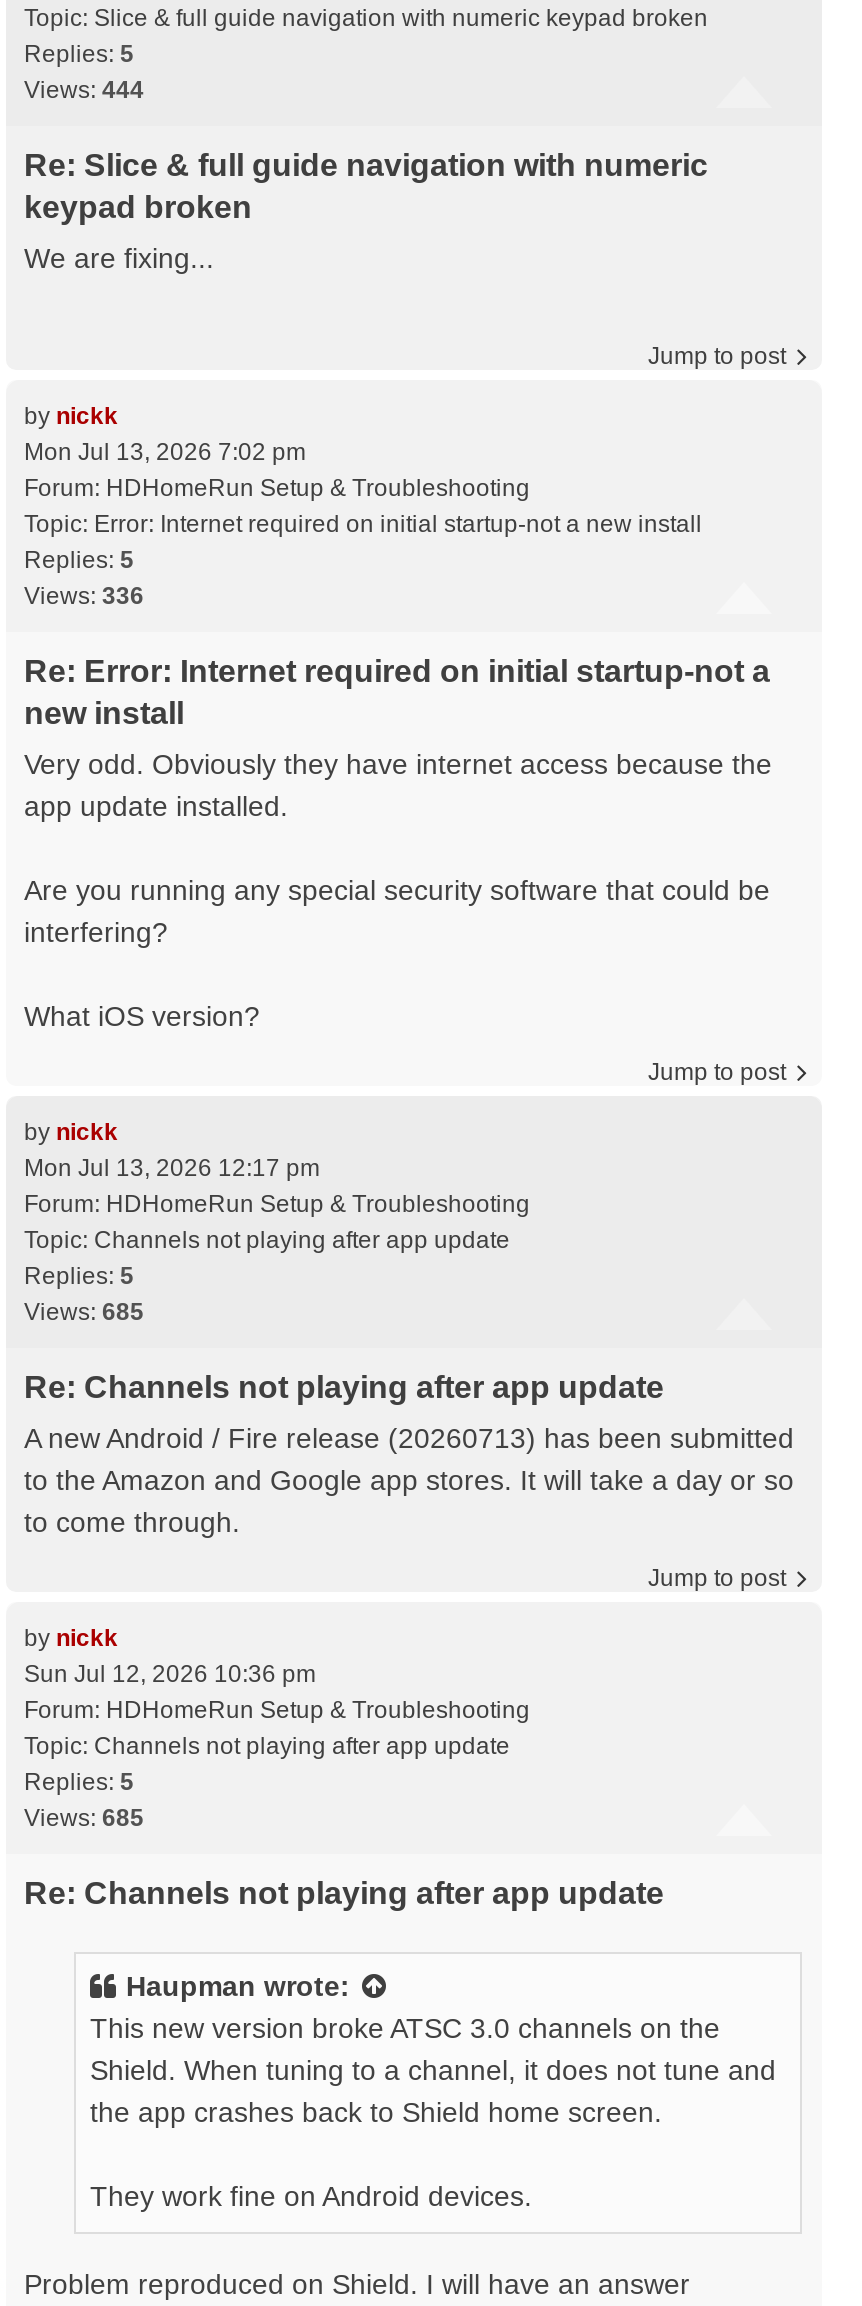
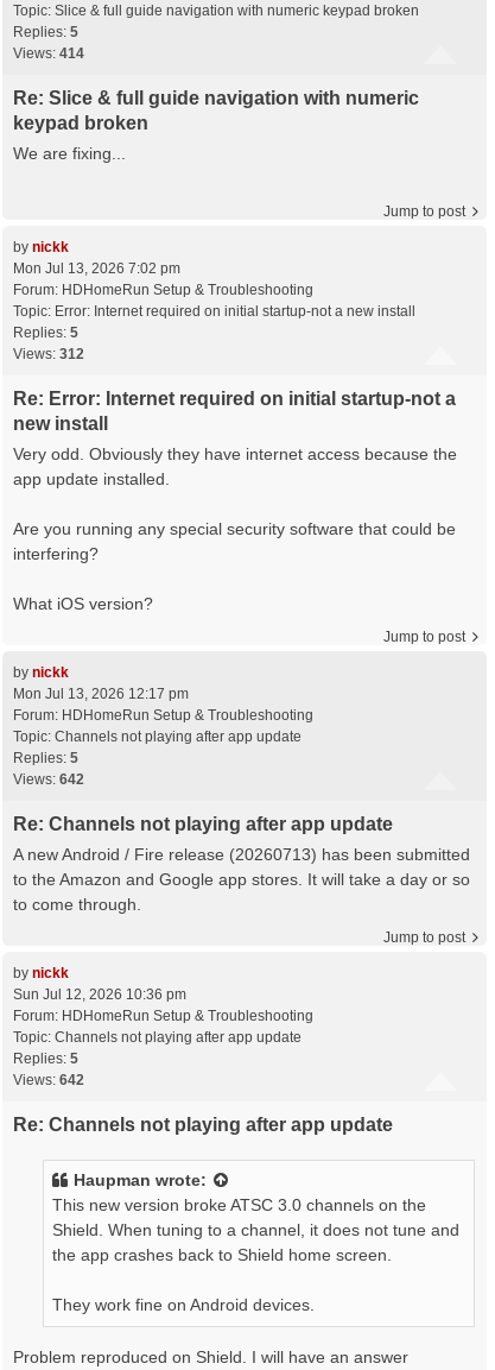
[24,76,144,104] Views: 444 -> [13,45,84,62] Views: 414
[24,582,144,610] Views: 336 -> [13,346,84,362] Views: 312
[24,1298,144,1326] Views: 685 -> [13,771,84,788] Views: 642
[24,1803,144,1831] Views: 685 -> [13,1071,84,1088] Views: 642

